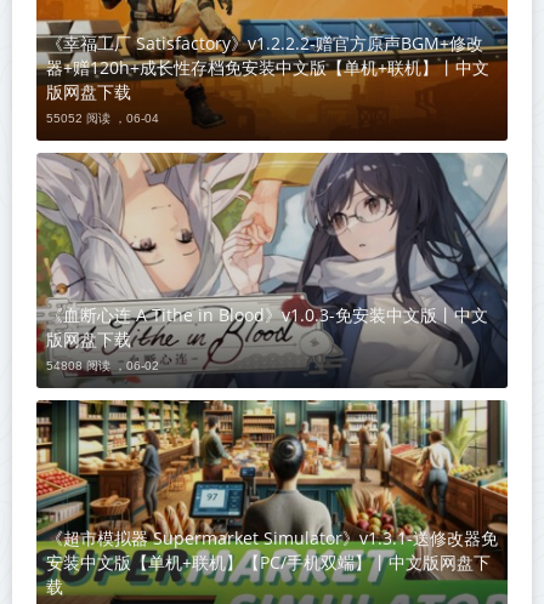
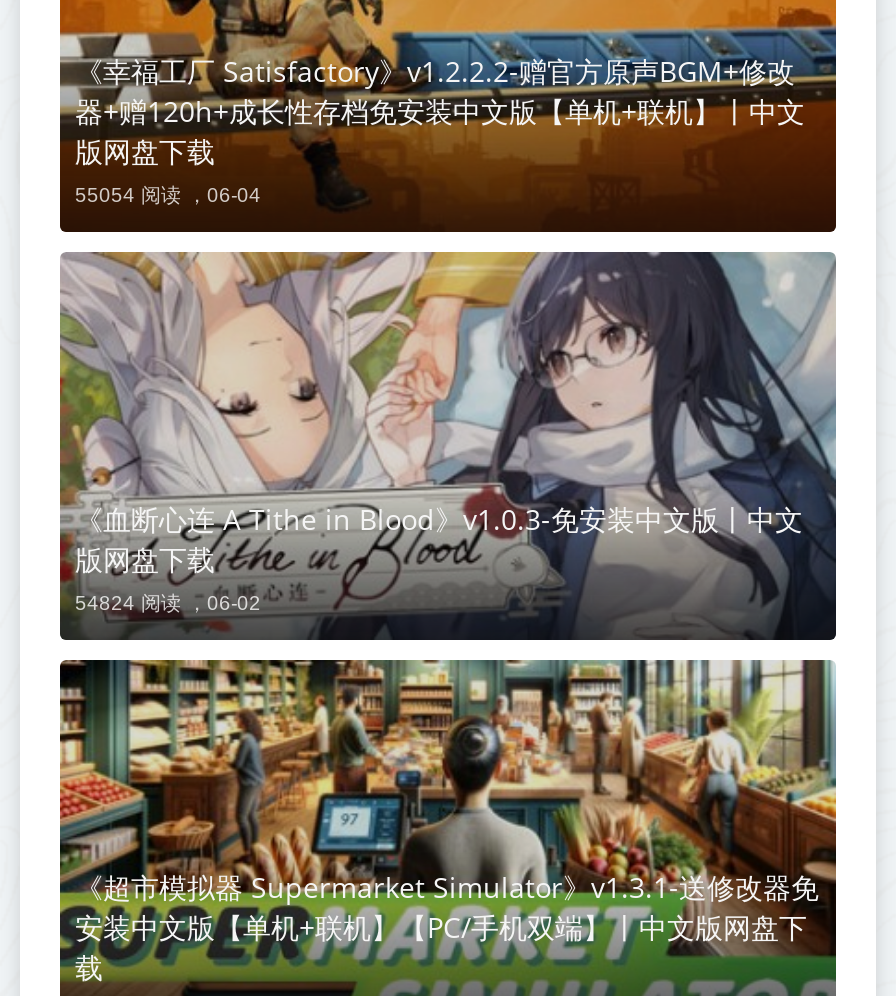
[46,112,158,125] 55052 阅读 ，06-04 -> [75,184,261,206] 55054 阅读 ，06-04
[46,359,158,373] 54808 阅读 ，06-02 -> [75,592,261,614] 54824 阅读 ，06-02

